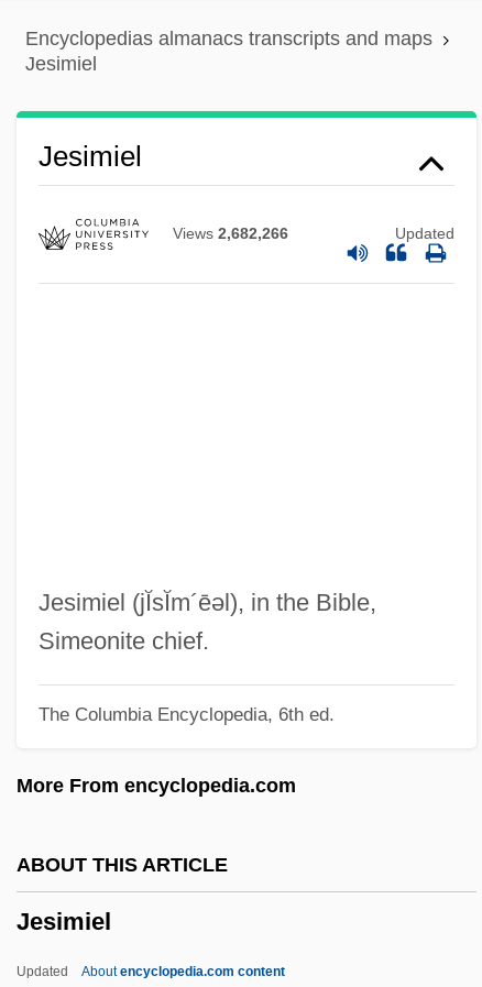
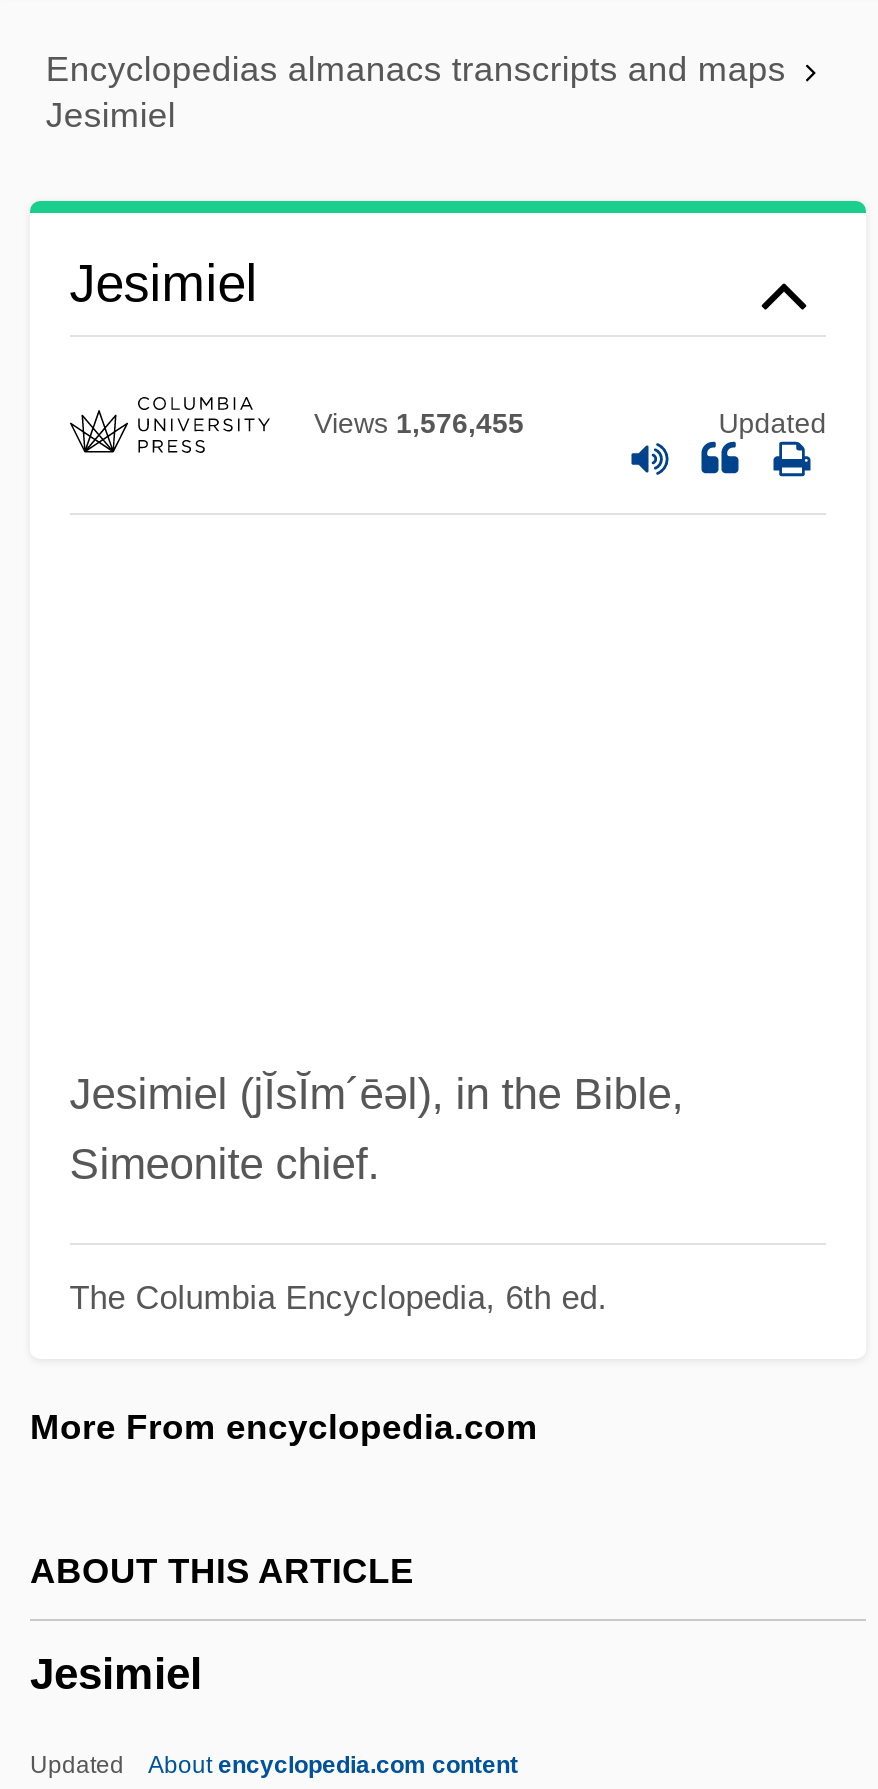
[173,225,288,243] Views 2,682,266 -> [314,408,524,440] Views 1,576,455

